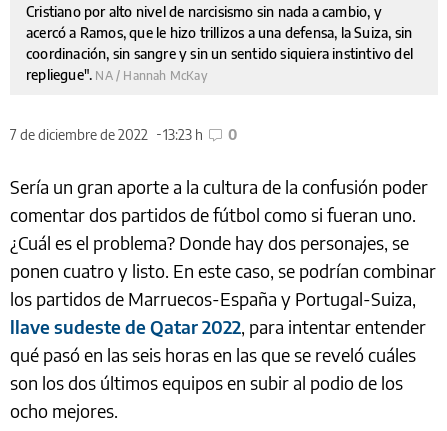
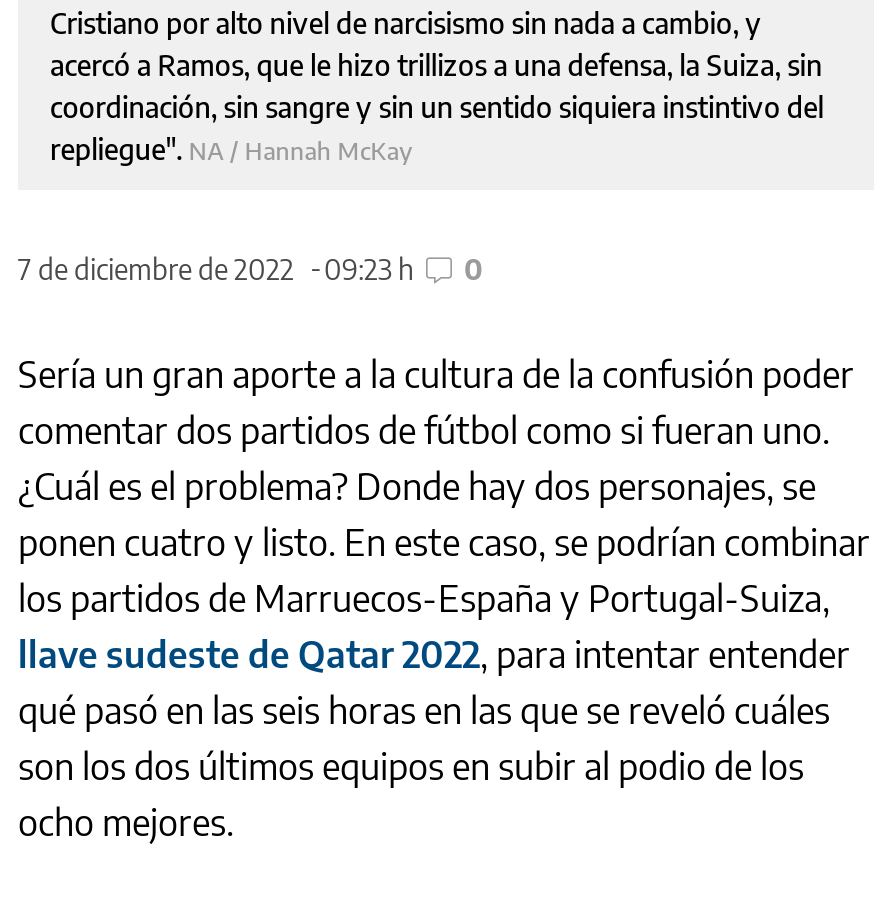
[10,126,237,143] 7 de diciembre de 2022 13:23 h 0 -> [18,252,482,286] 7 de diciembre de 2022 09:23 h 0

